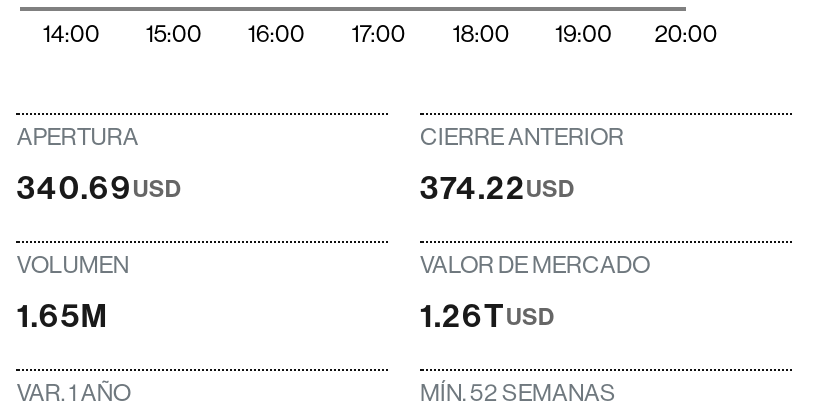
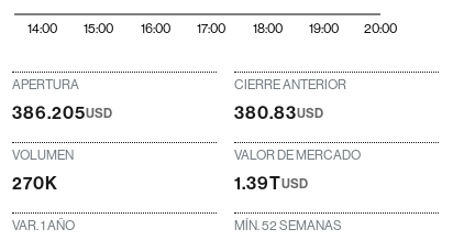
[17,169,181,207] 340.69USD -> [13,102,113,123] 386.205USD
[420,169,574,207] 374.22USD -> [234,102,323,123] 380.83USD
[17,297,109,335] 1.65M -> [13,173,59,194] 270K
[420,297,554,335] 1.26TUSD -> [234,173,308,194] 1.39TUSD

